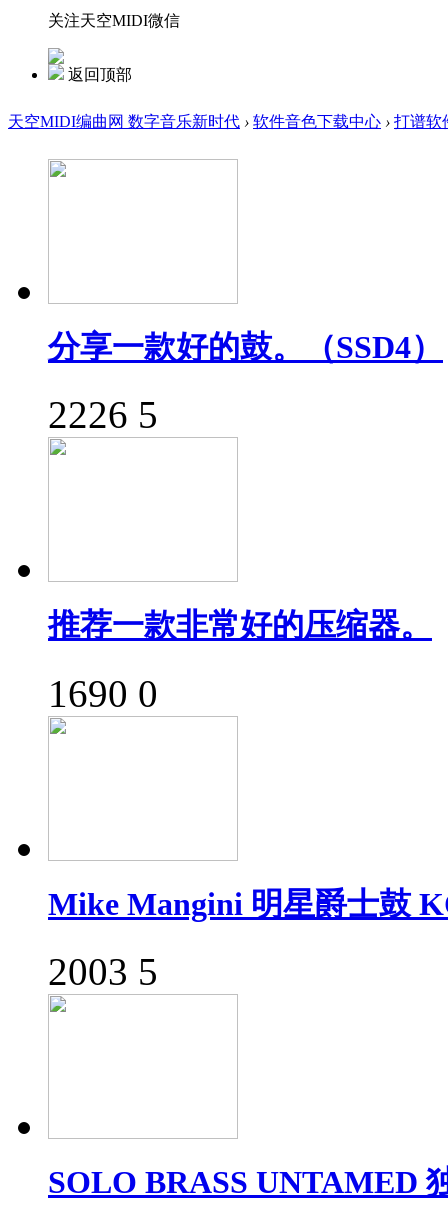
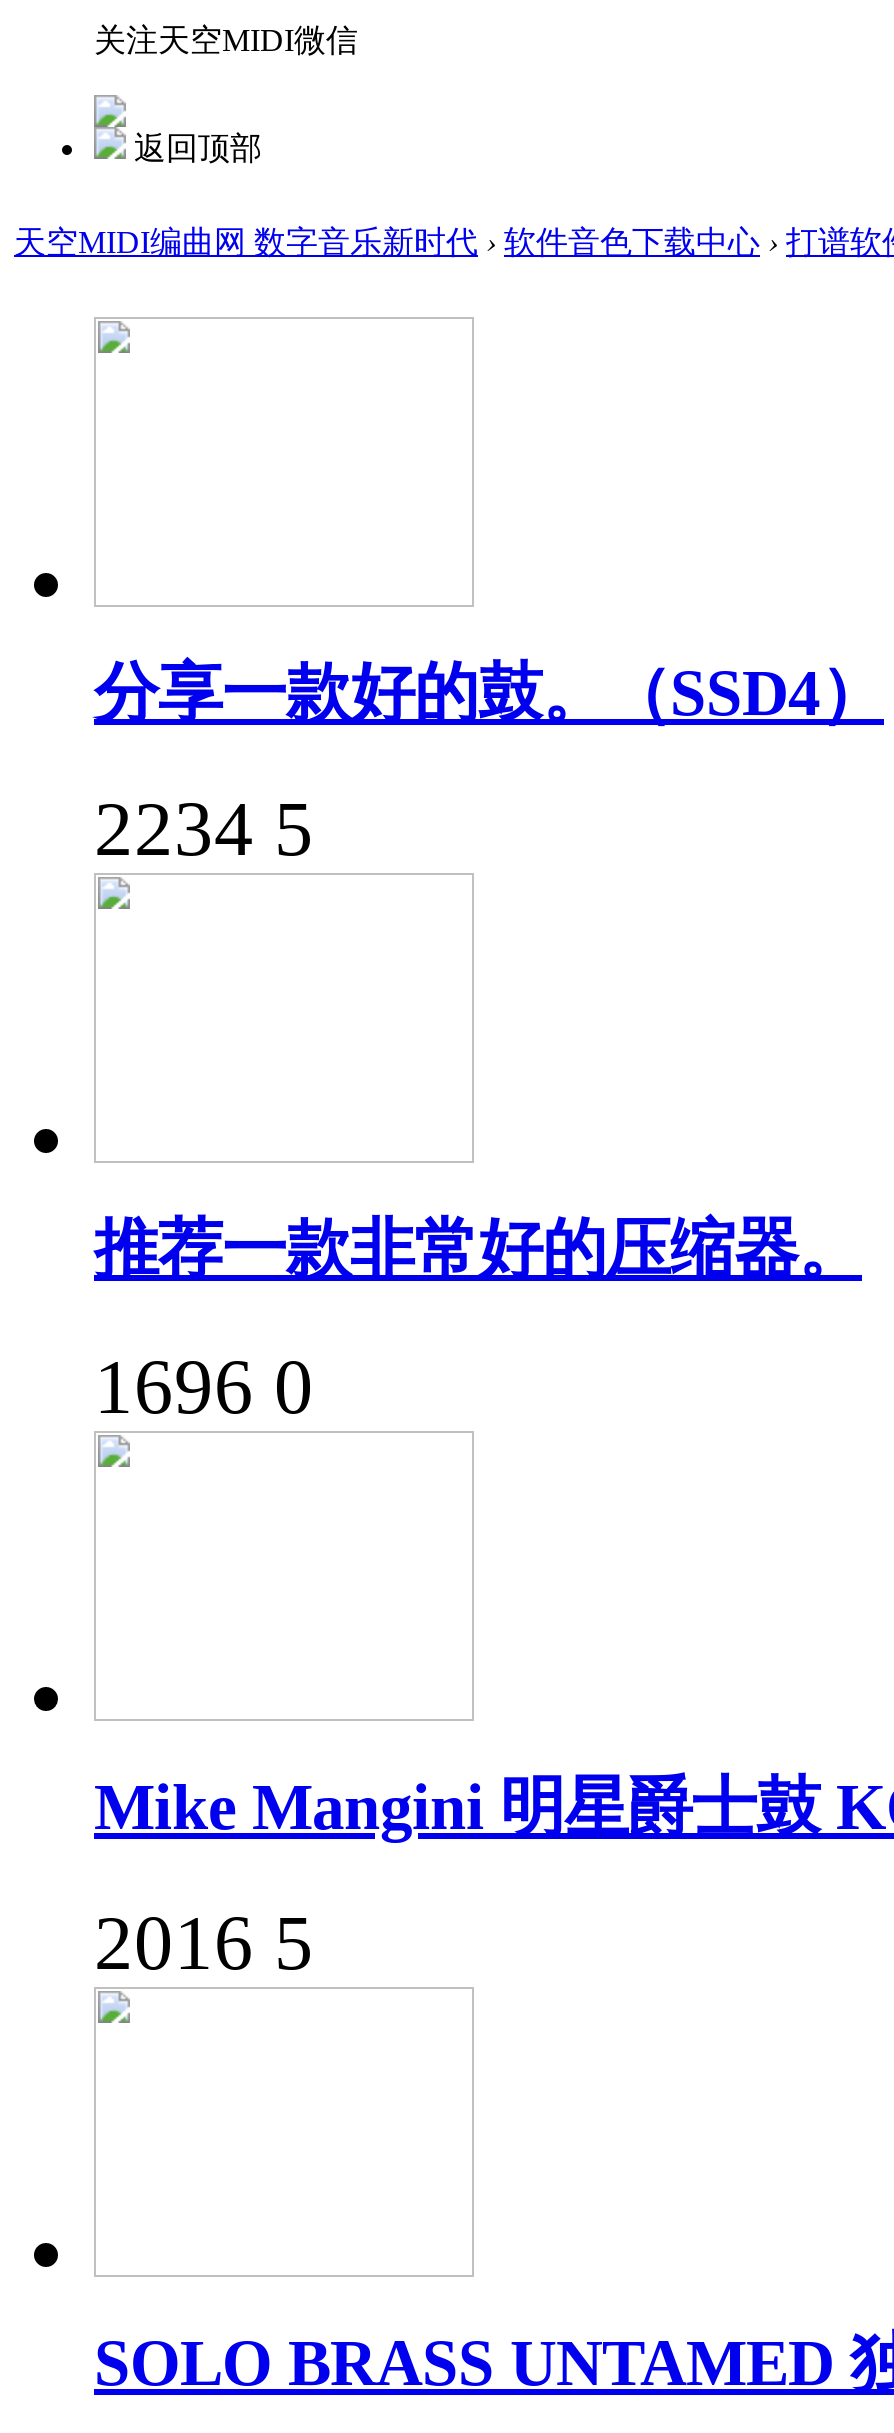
[48,393,158,436] 2226 5 -> [94,785,314,871] 2234 5
[48,672,158,715] 1690 0 -> [94,1342,314,1428] 1696 0
[48,950,158,993] 2003 5 -> [94,1899,314,1985] 2016 5

